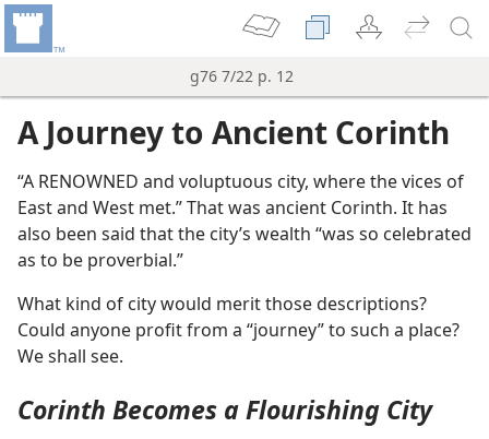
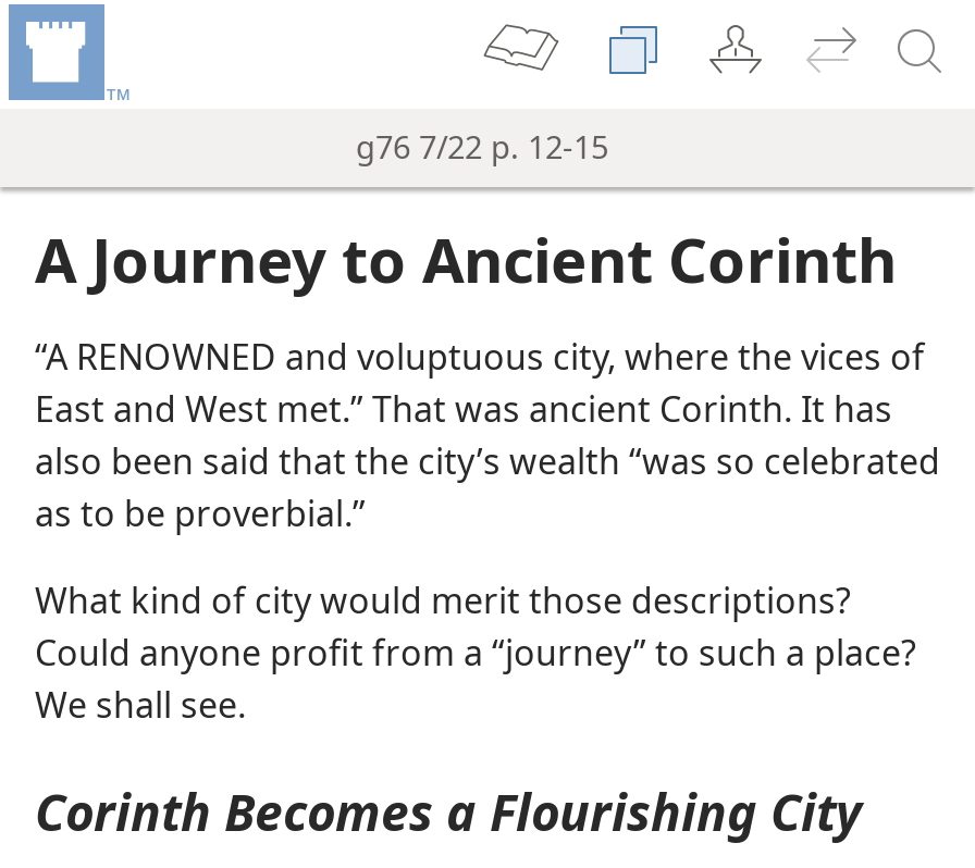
[190,66,294,86] g76 7/22 p. 12 -> [356,126,608,168] g76 7/22 p. 12-15

